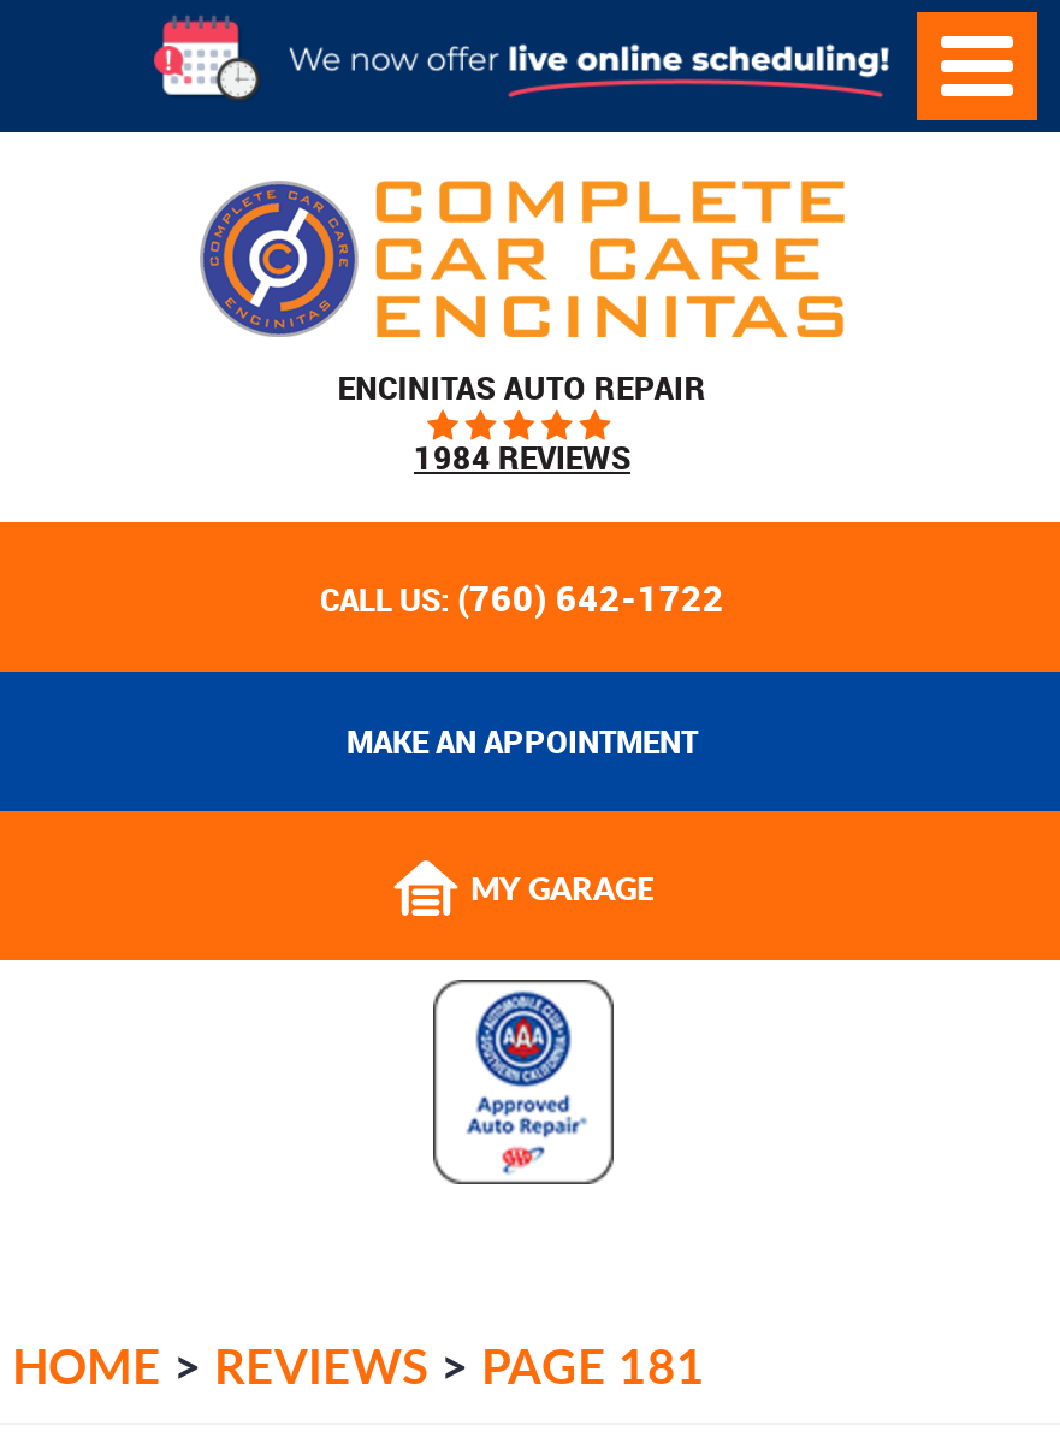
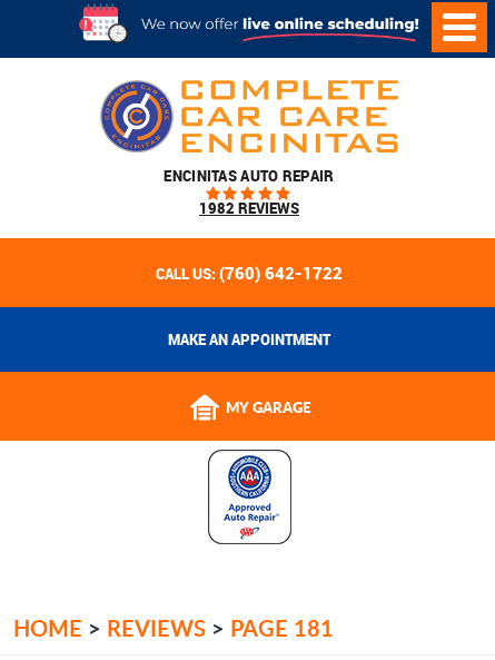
[414,437,630,480] 1984 REVIEWS -> [199,199,299,219] 1982 REVIEWS

